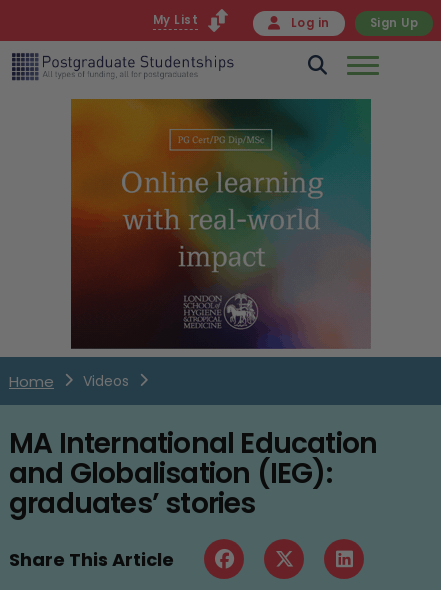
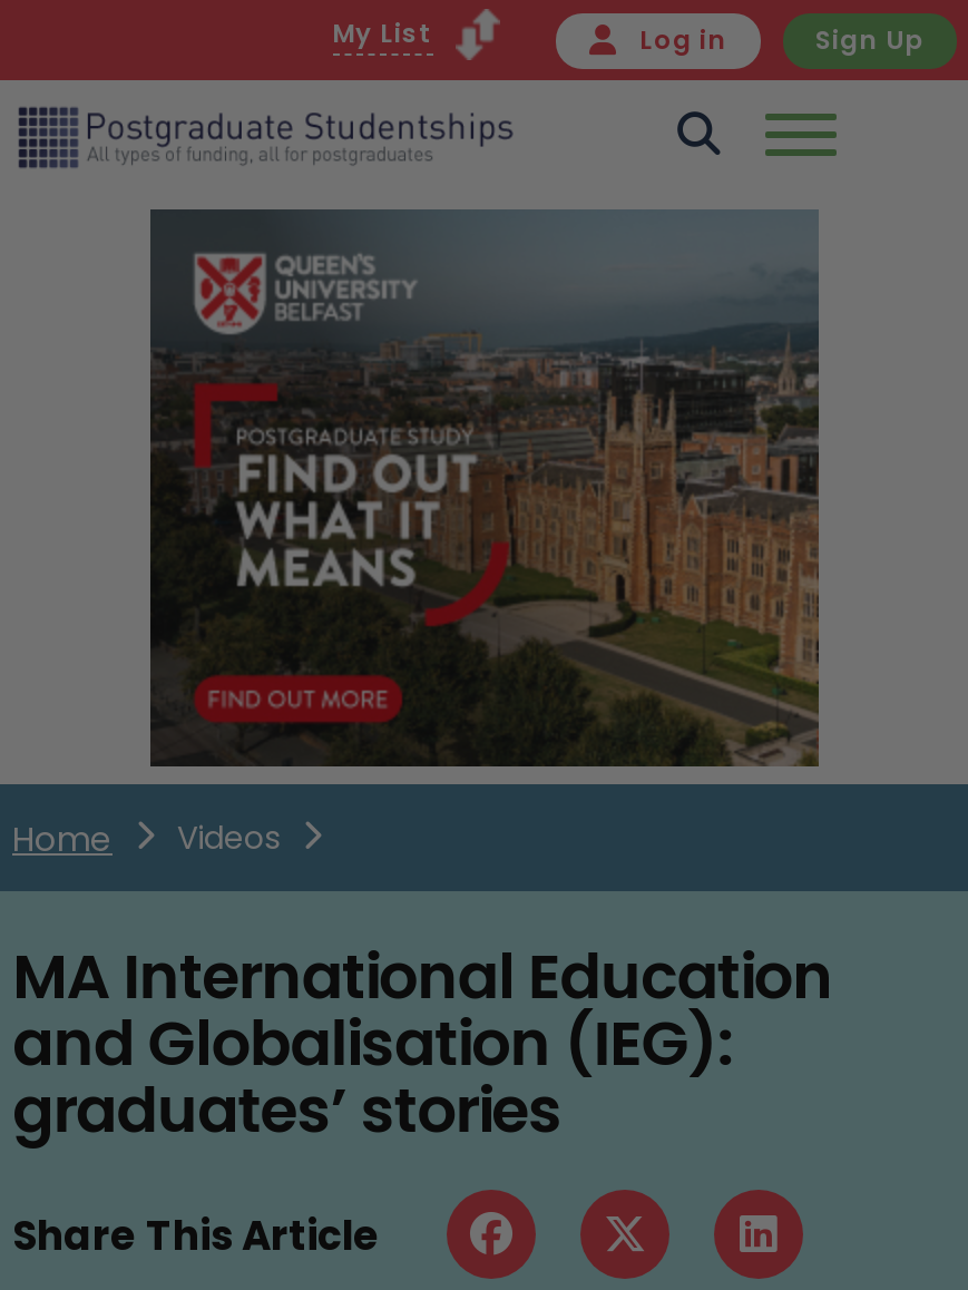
[70,98,372,350] [image] -> [148,207,821,769] [image]

